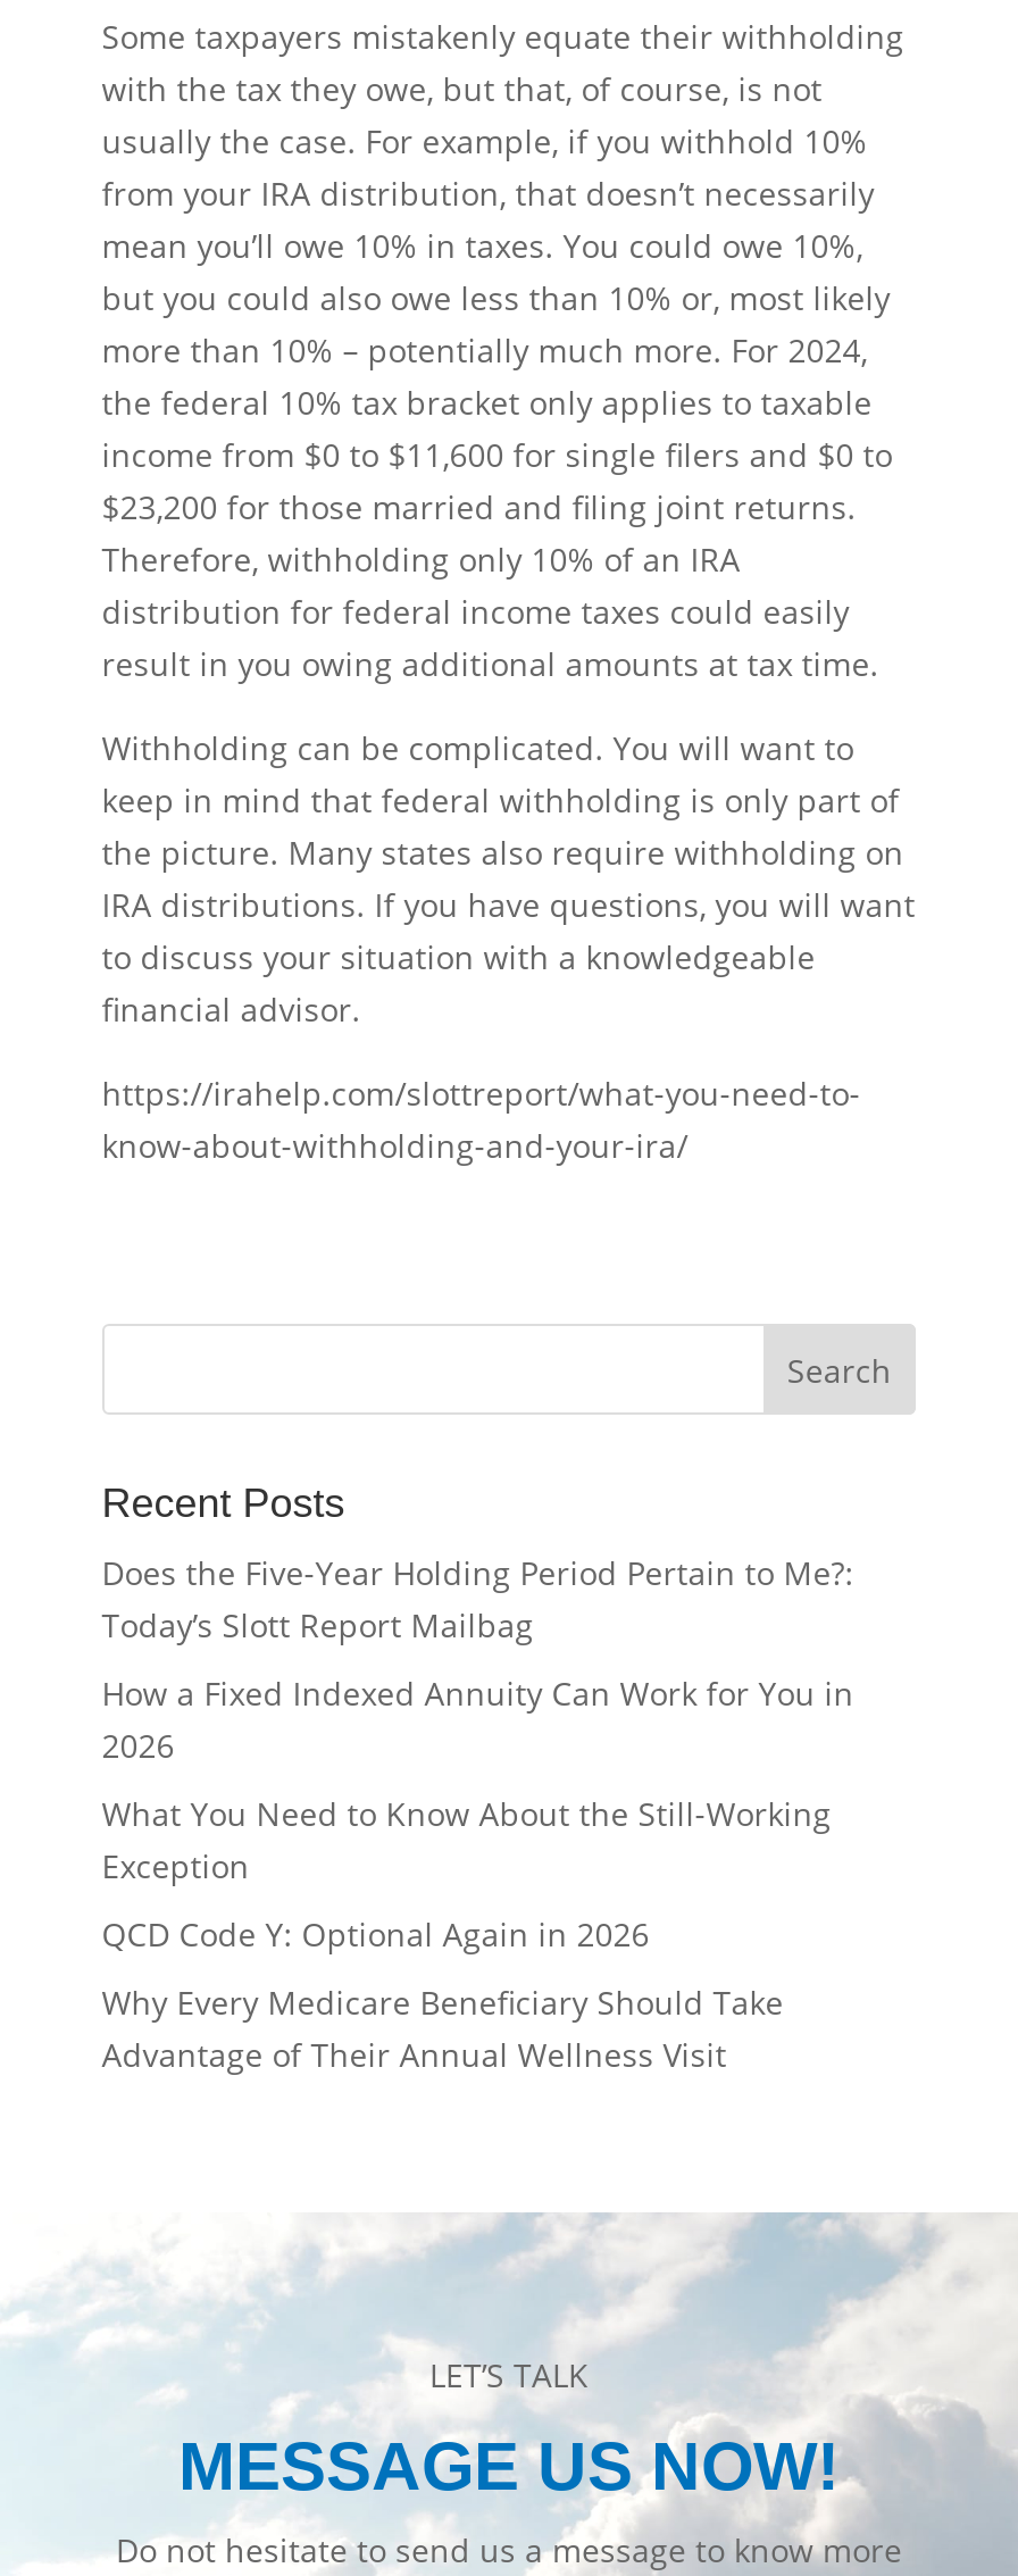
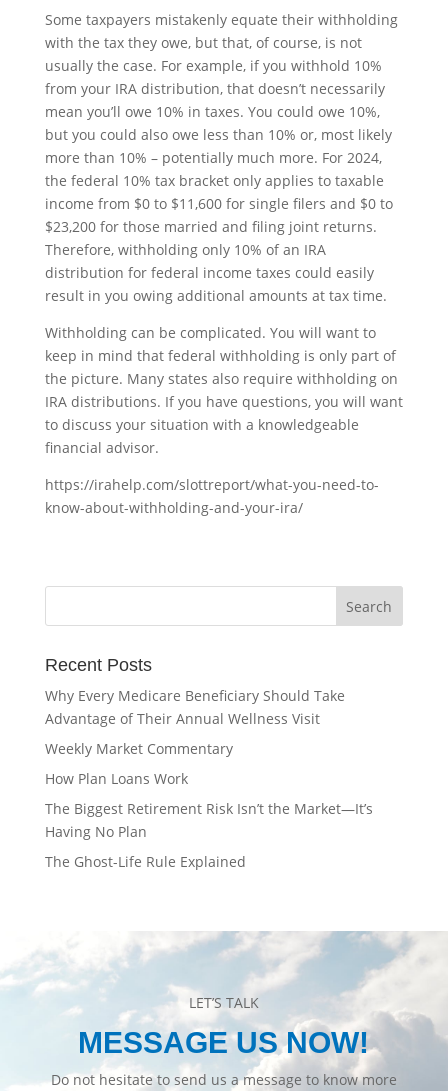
[102,1551,854,1955] Does the Five-Year Holding Period Pertain to Me?: | Today’s Slott Report Mailbag | How a Fixed Indexed Annuity Can Work for You in | 2026 | What You Need to Know About the Still-Working | Exception | QCD Code Y: Optional Again in 2026 -> none
moved [102,1980,783,2076] -> [45,686,345,728]: Why Every Medicare Beneficiary Should Take | Advantage of Their Annual Wellness Visit
none -> [45,739,373,871] Weekly Market Commentary | How Plan Loans Work | The Biggest Retirement Risk Isn’t the Market—It’s | Having No Plan | The Ghost-Life Rule Explained

